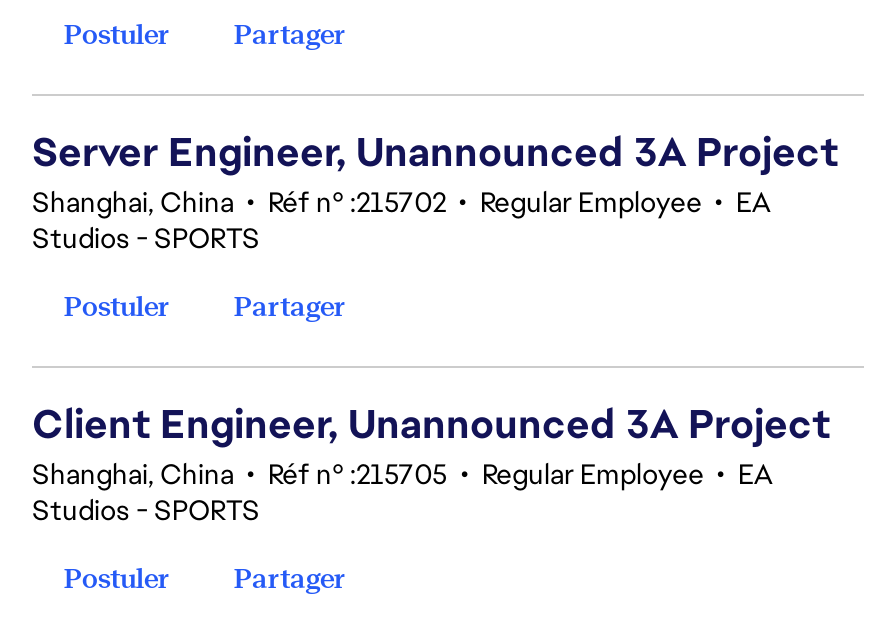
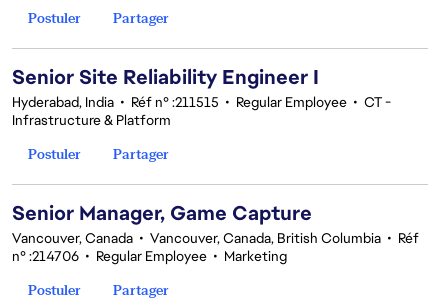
[32,126,838,256] Server Engineer, Unannounced 3A Project | Shanghai, China • Réf n° :215702 • Regular Employee • EA | Studios - SPORTS -> [12,64,391,129] Senior Site Reliability Engineer I | Hyderabad, India • Réf n° :211515 • Regular Employee • CT - | Infrastructure & Platform
[32,398,830,528] Client Engineer, Unannounced 3A Project | Shanghai, China • Réf n° :215705 • Regular Employee • EA | Studios - SPORTS -> [12,200,419,265] Senior Manager, Game Capture | Vancouver, Canada • Vancouver, Canada, British Columbia • Réf | n° :214706 • Regular Employee • Marketing

